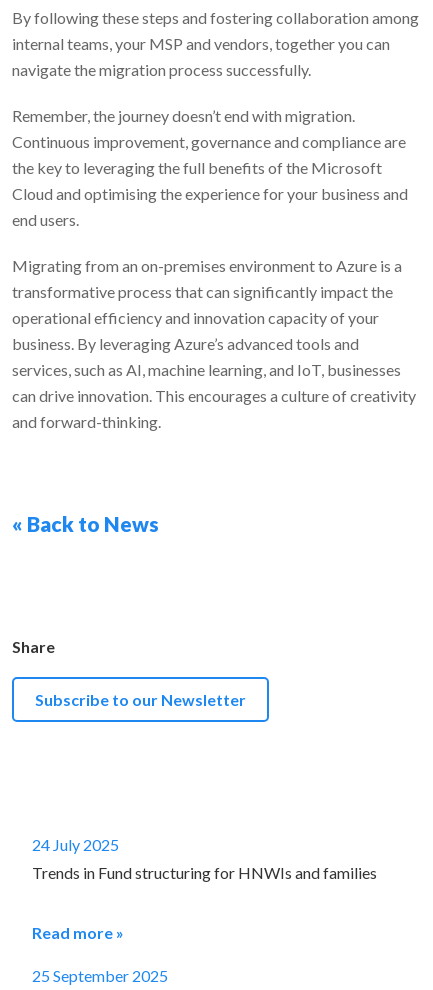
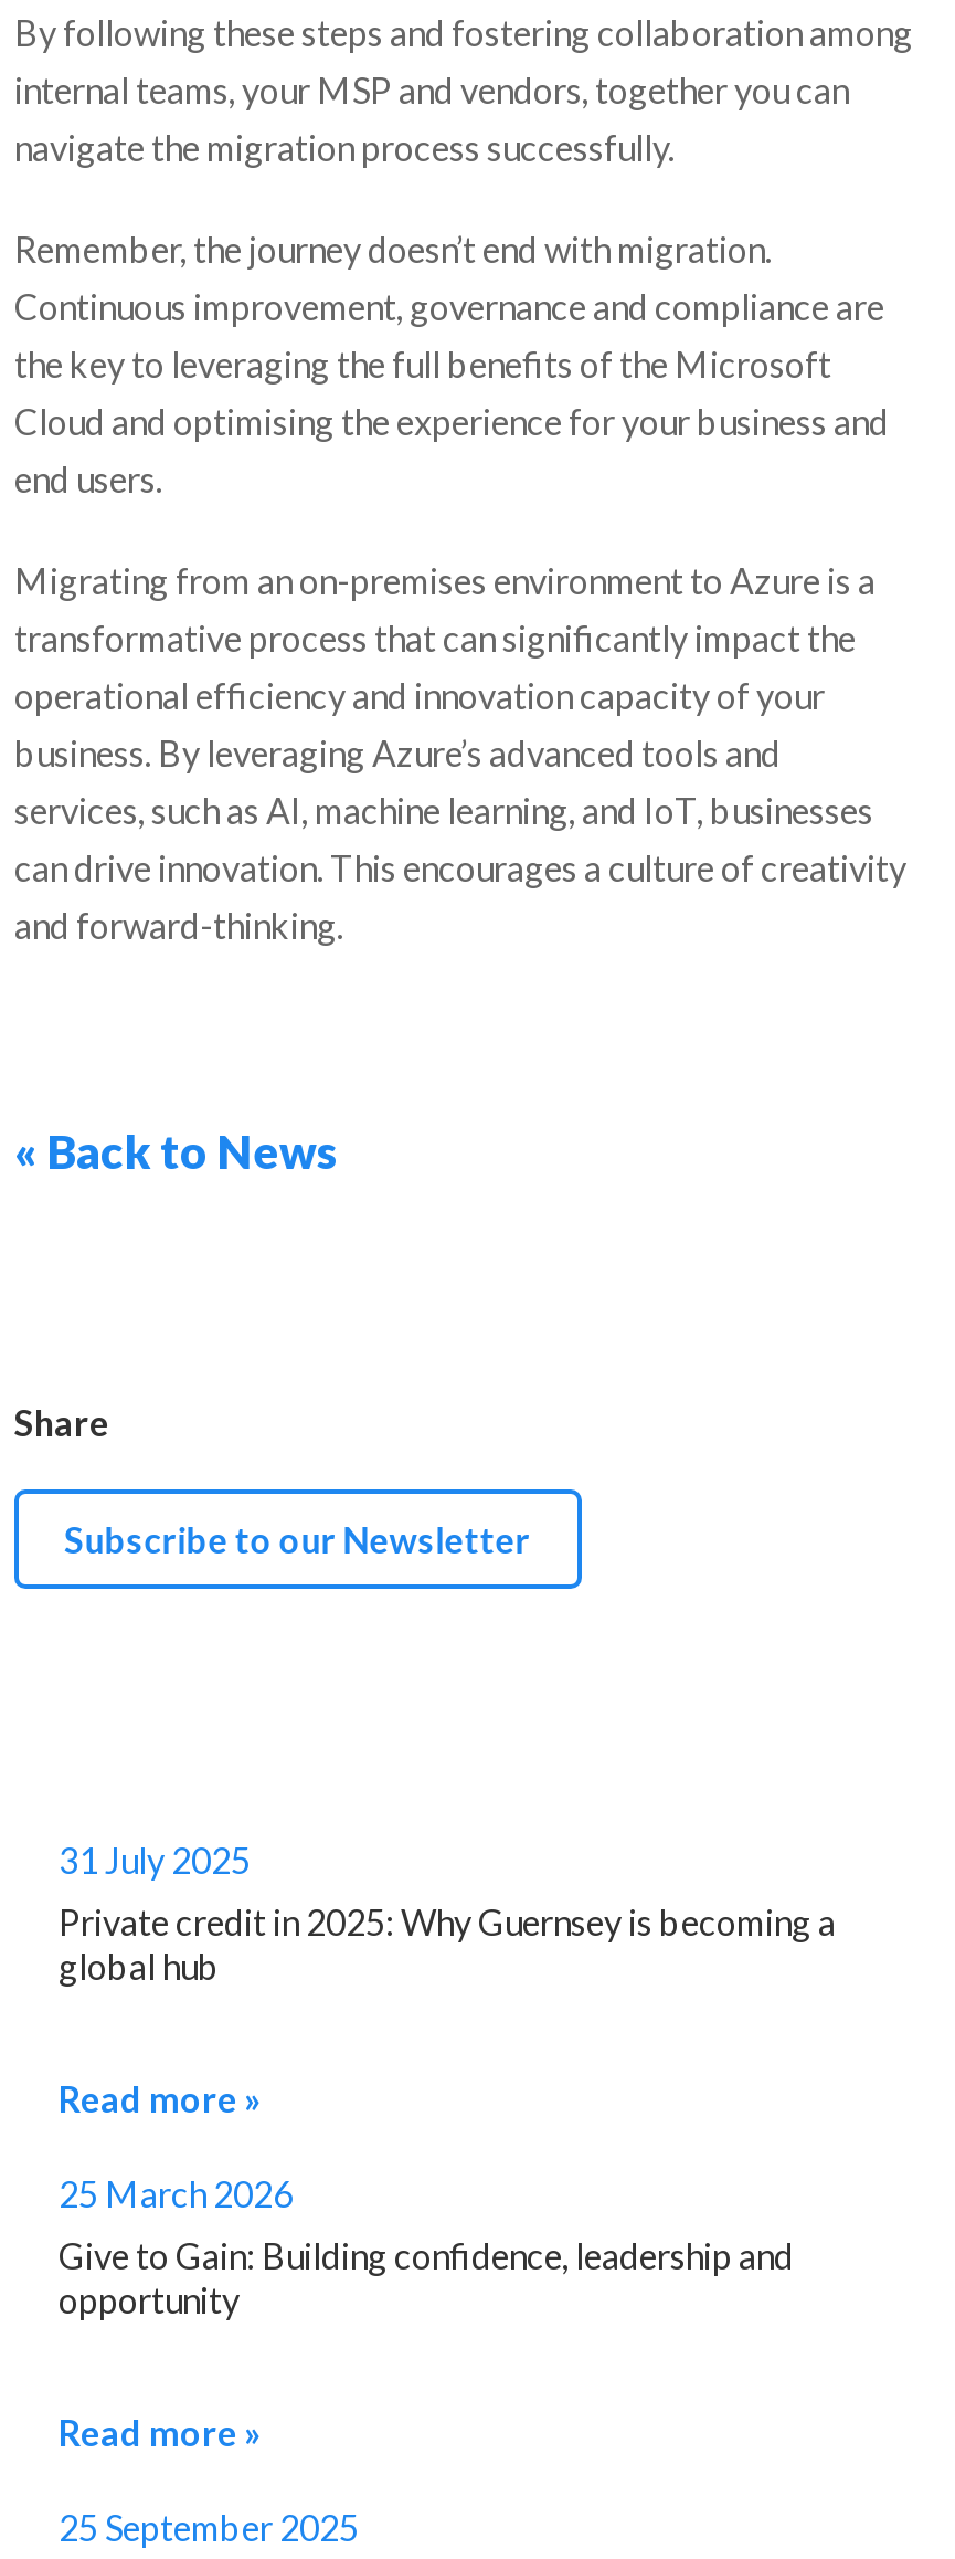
[32,835,377,882] 24 July 2025 | Trends in Fund structuring for HNWIs and families -> [59,1839,836,2321] 31 July 2025 | Private credit in 2025: Why Guernsey is becoming a | global hub | Read more » | 25 March 2026 | Give to Gain: Building confidence, leadership and | opportunity

